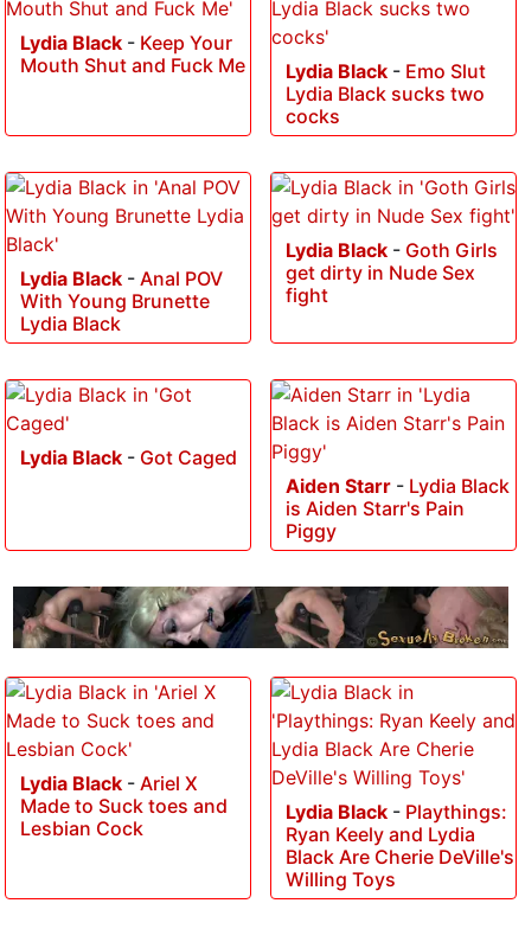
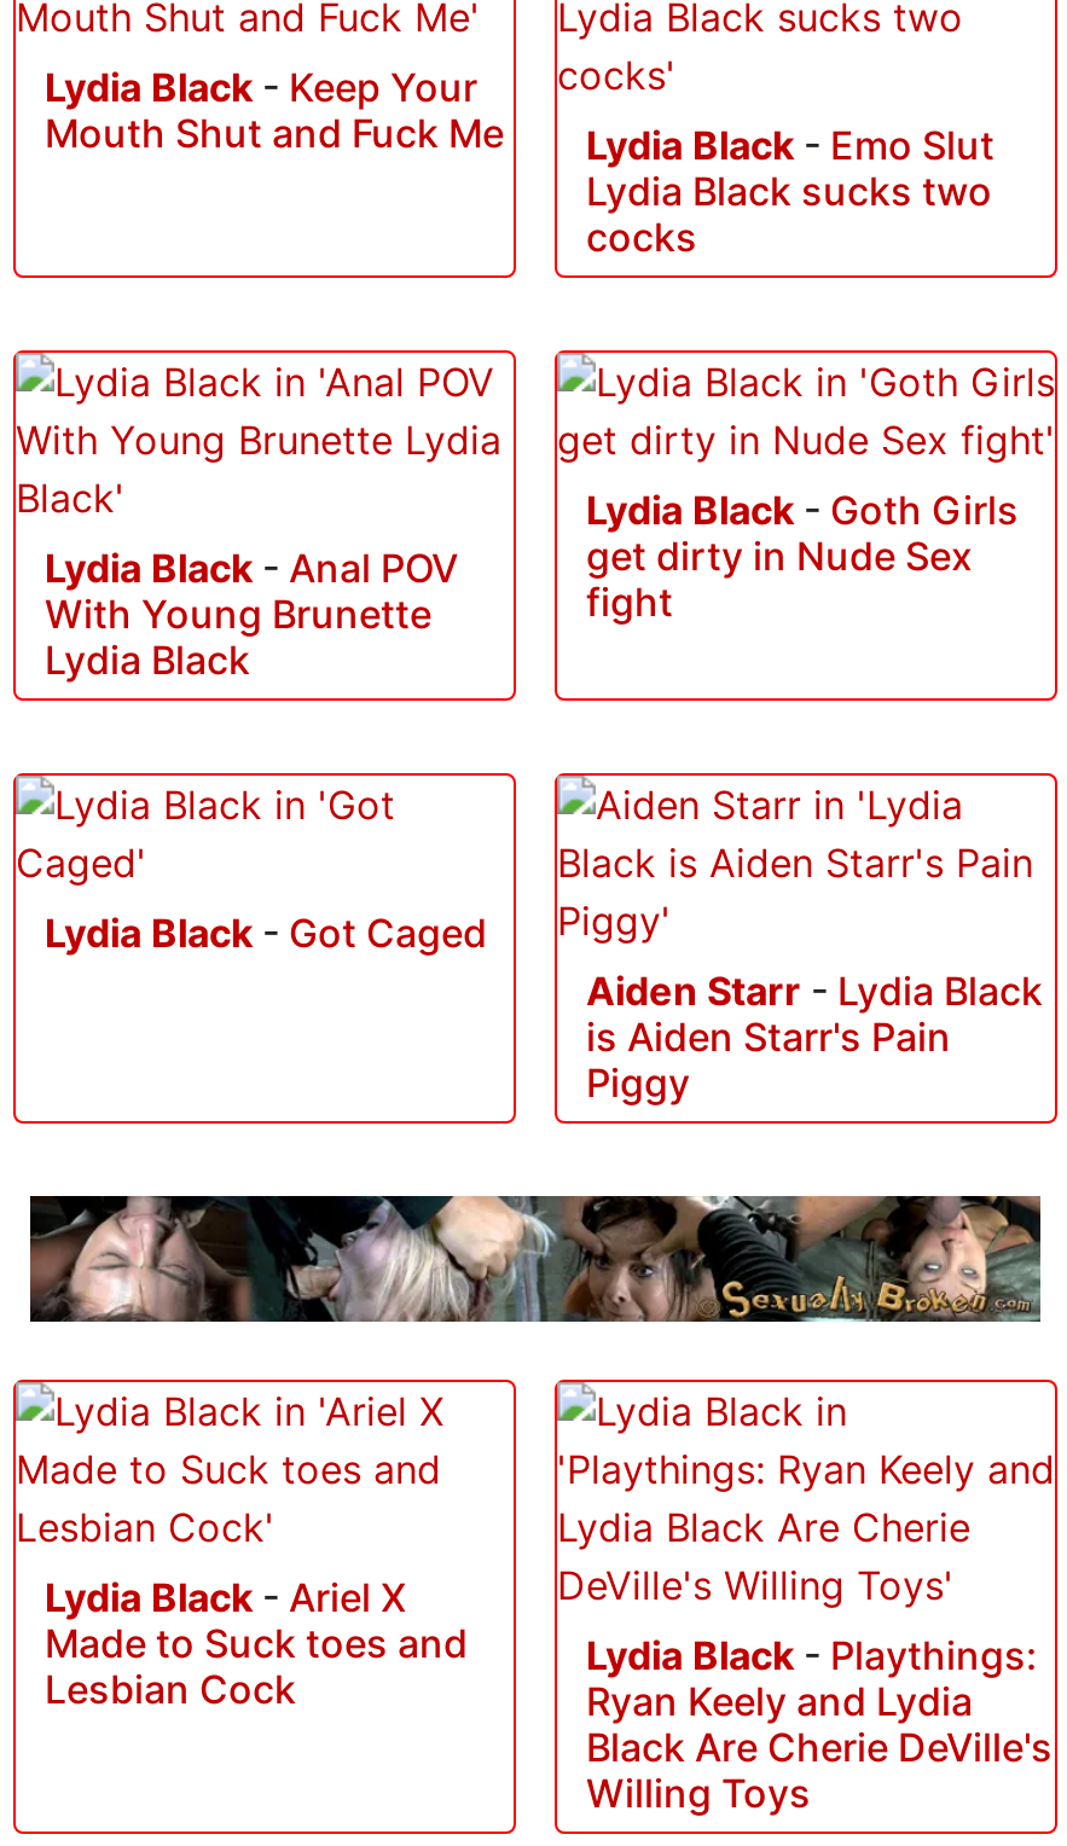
[12,585,508,649] [image] -> [30,1195,1040,1325] [image]

